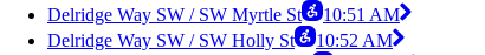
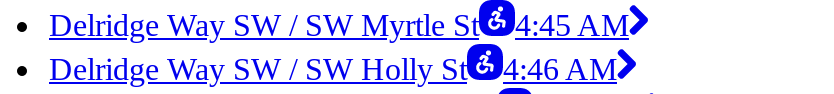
[47,5,400,25] Delridge Way SW / SW Myrtle St 10:51 AM -> [49,8,629,42] Delridge Way SW / SW Myrtle St 4:45 AM
[47,31,393,51] Delridge Way SW / SW Holly St 10:52 AM -> [49,52,617,86] Delridge Way SW / SW Holly St 4:46 AM

